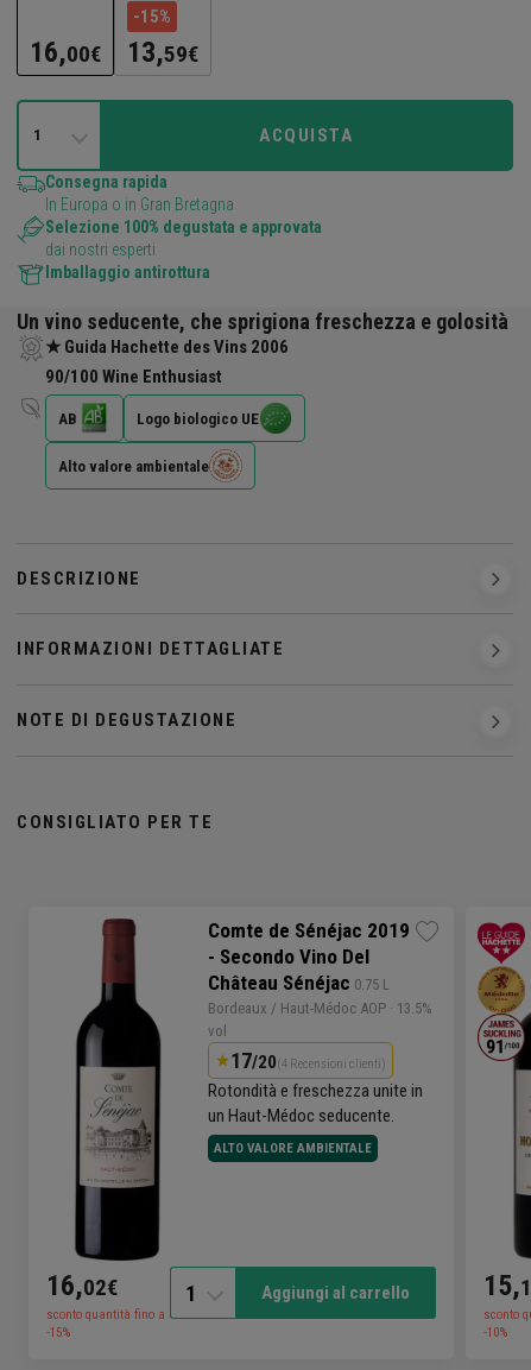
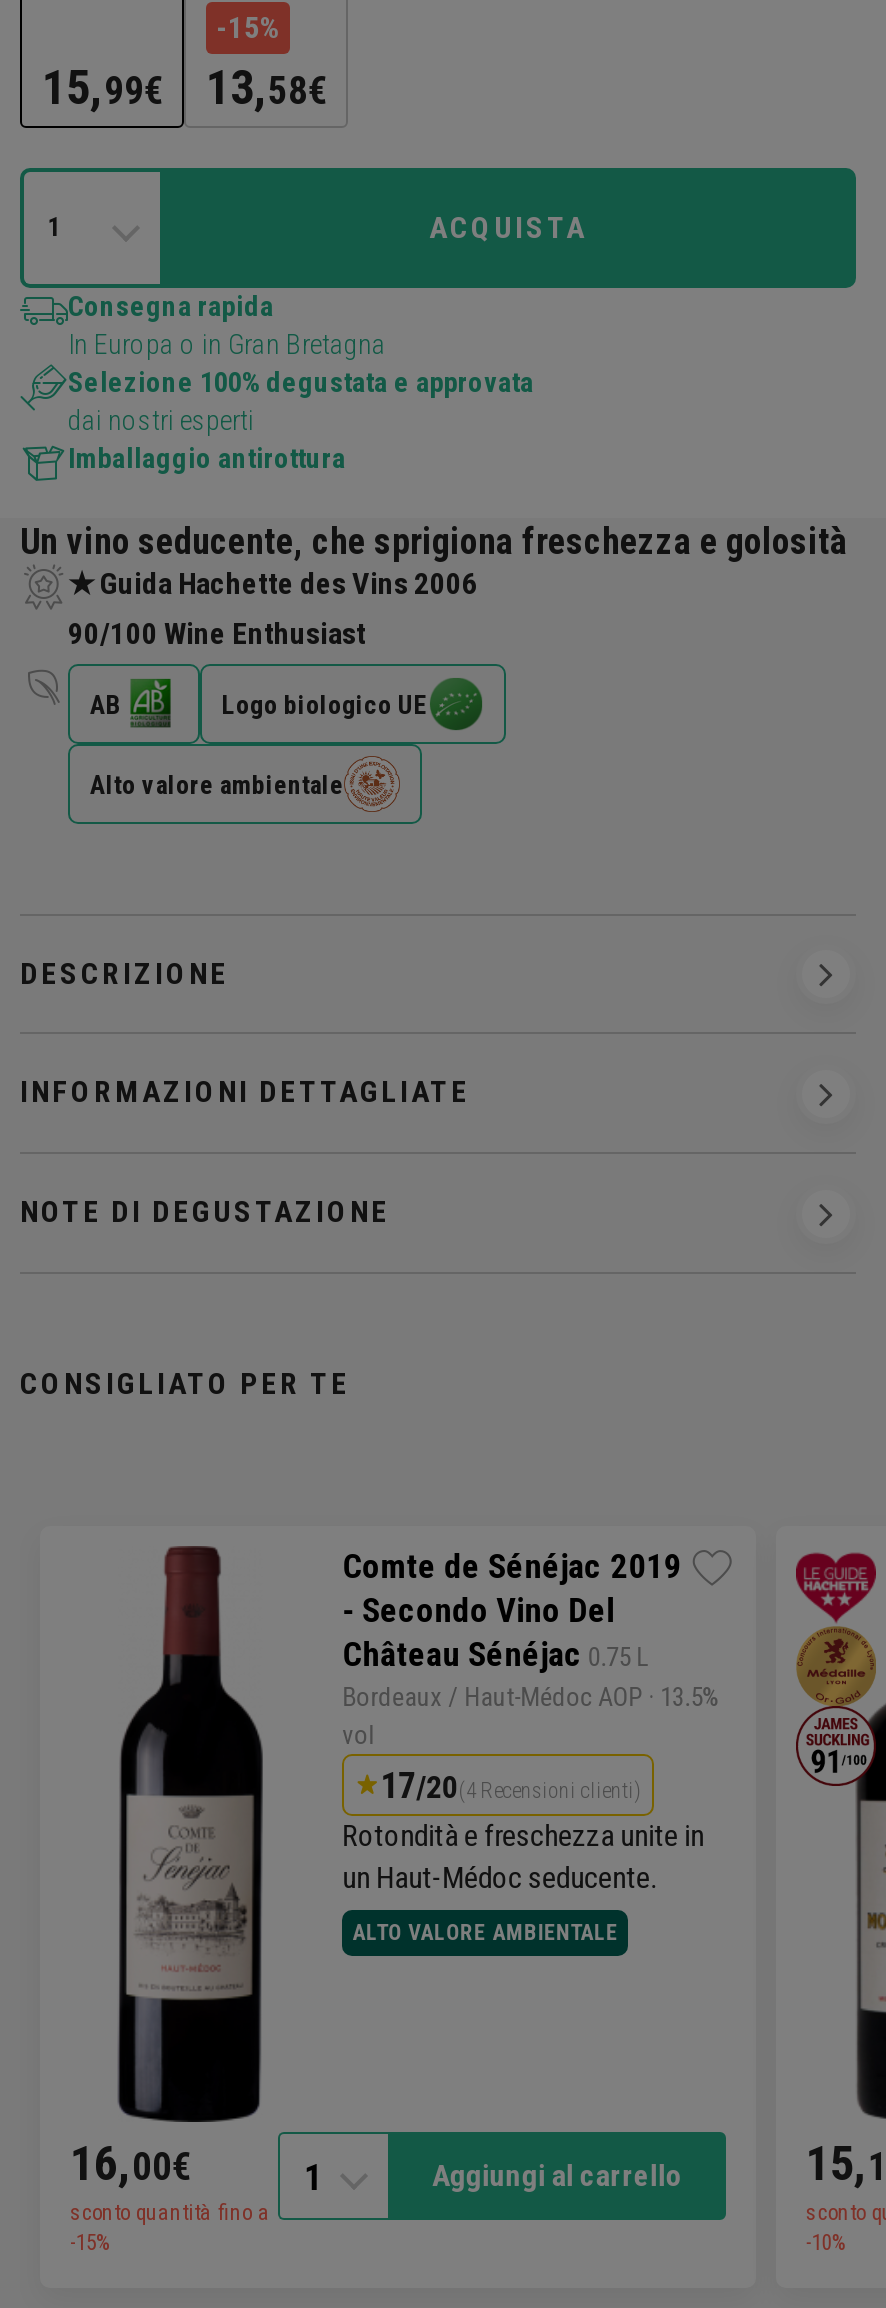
[30,36,101,69] 16,00€ -> [42,60,162,116] 15,99€
[127,36,198,69] 13,59€ -> [206,60,326,116] 13,58€
[46,1270,118,1303] 16,02€ -> [70,2137,190,2193] 16,00€

